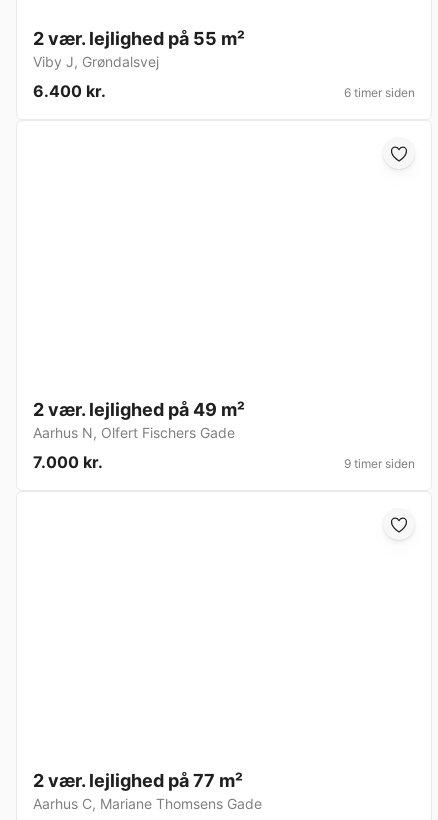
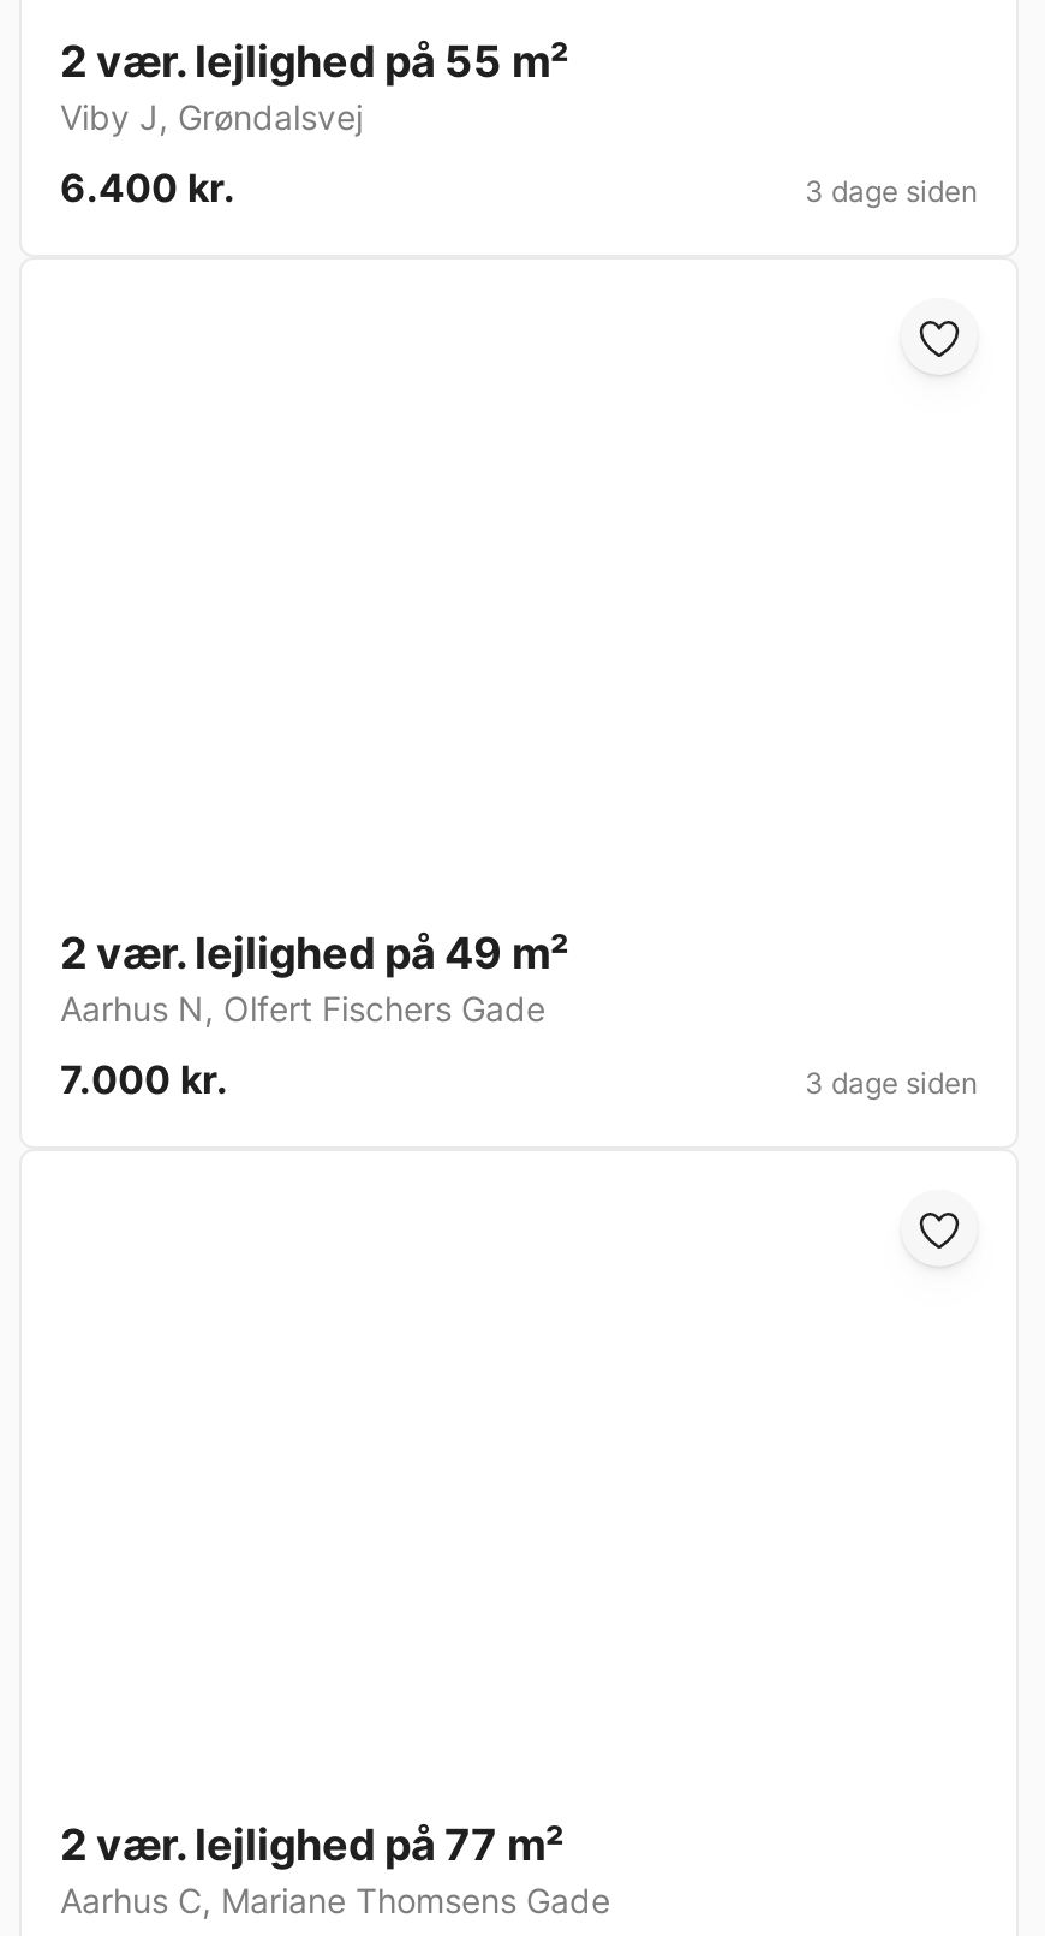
[344,85,415,100] 6 timer siden -> [805,174,978,210] 3 dage siden
[344,456,415,471] 9 timer siden -> [805,1066,978,1102] 3 dage siden

